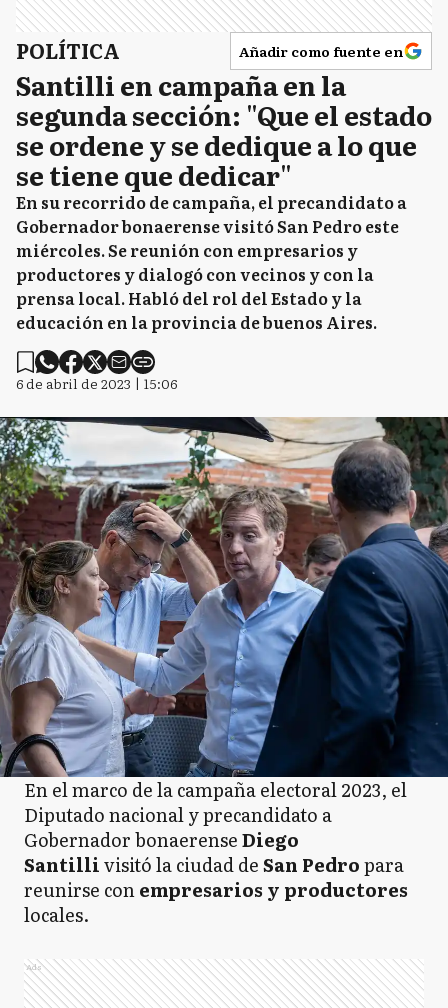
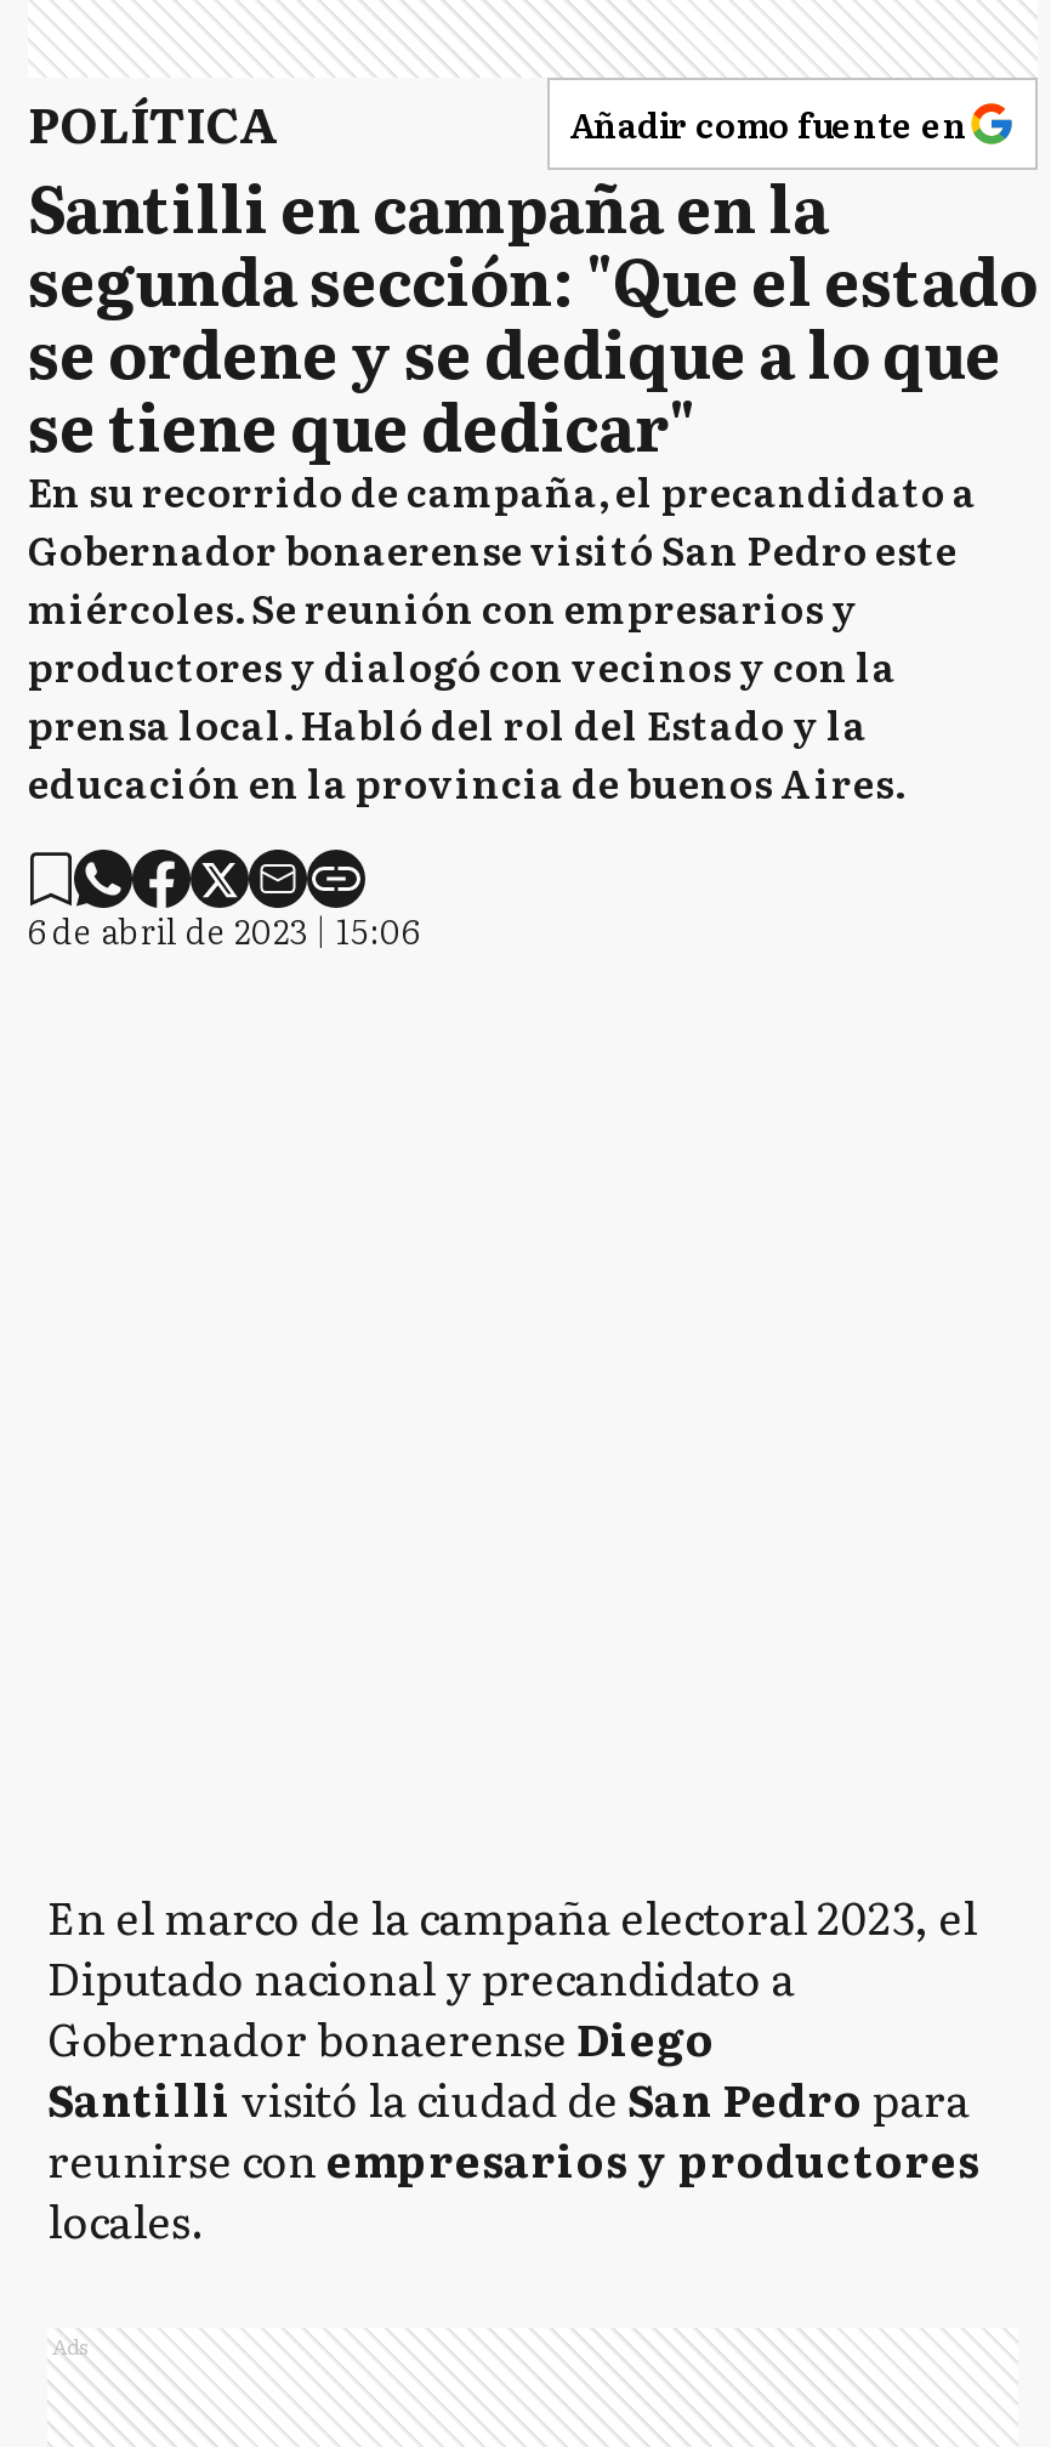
[3,416,445,778] [image] -> none

